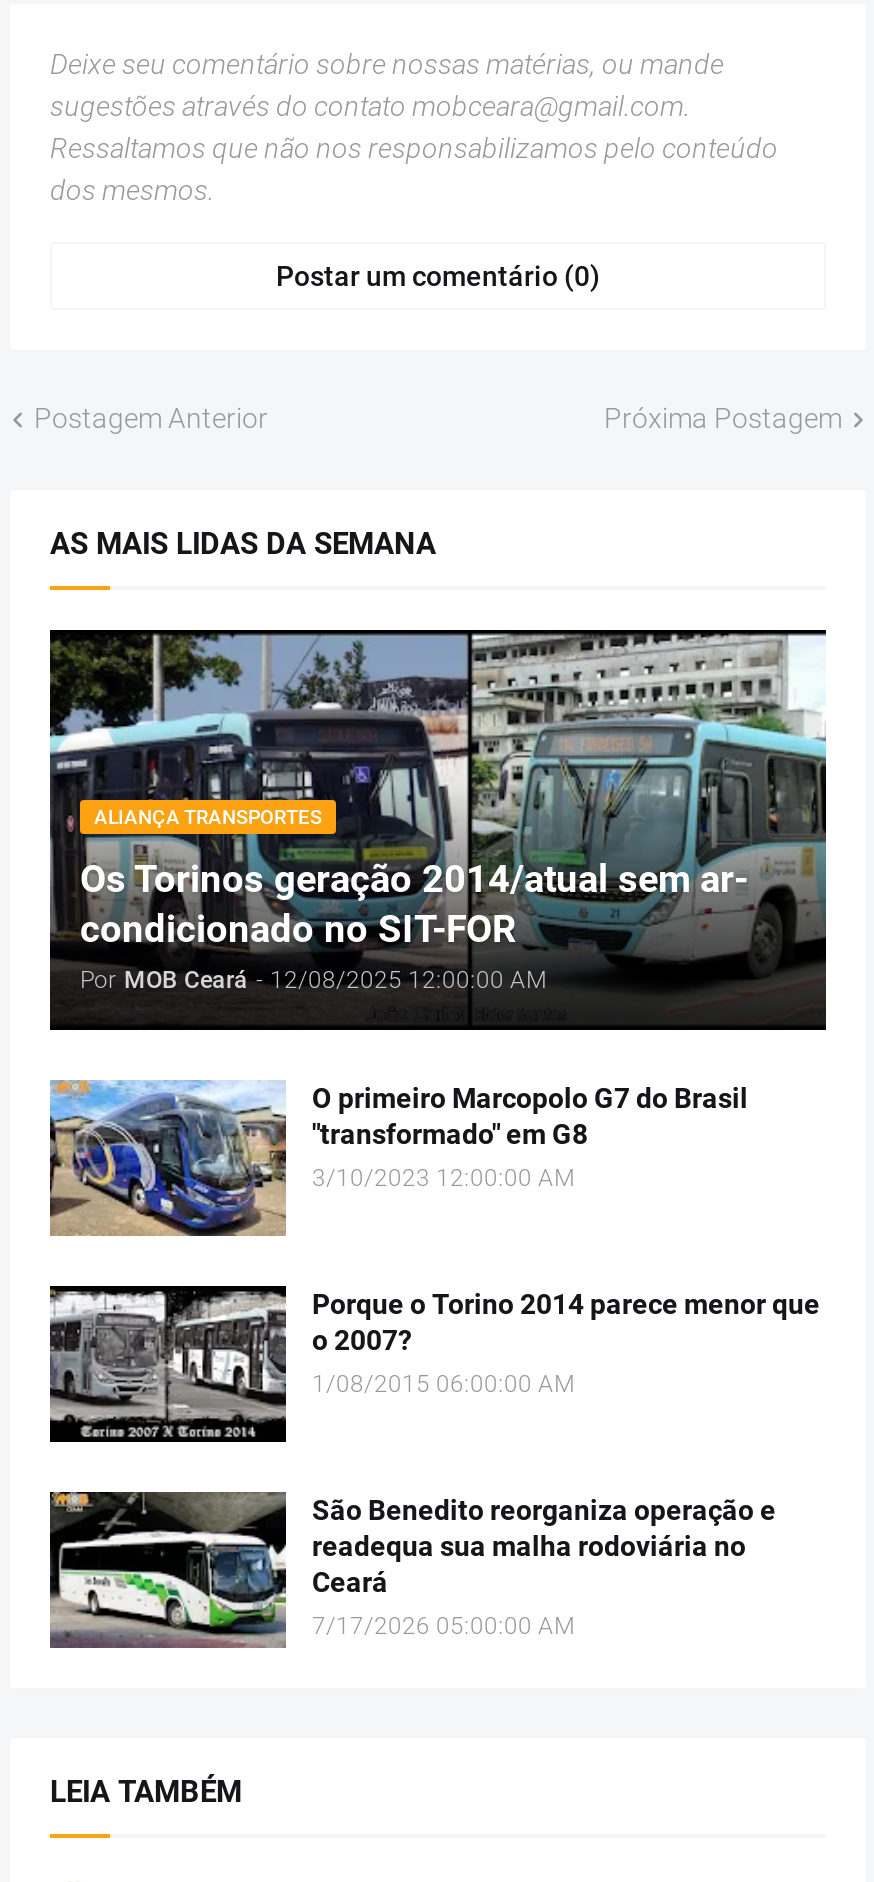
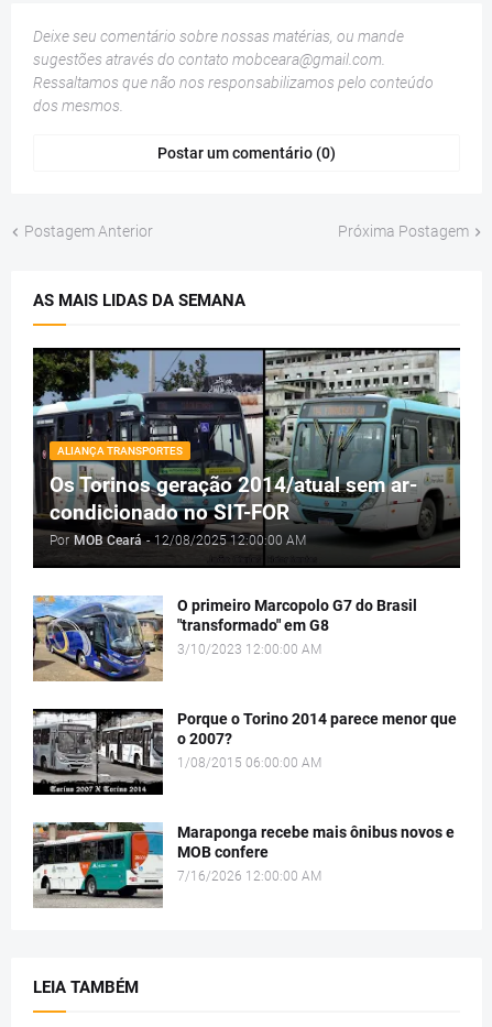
[48,1490,776,1648] [image] | São Benedito reorganiza operação e | readequa sua malha rodoviária no | Ceará | 7/17/2026 05:00:00 AM -> [33,822,455,907] [image] | Maraponga recebe mais ônibus novos e | MOB confere | 7/16/2026 12:00:00 AM

